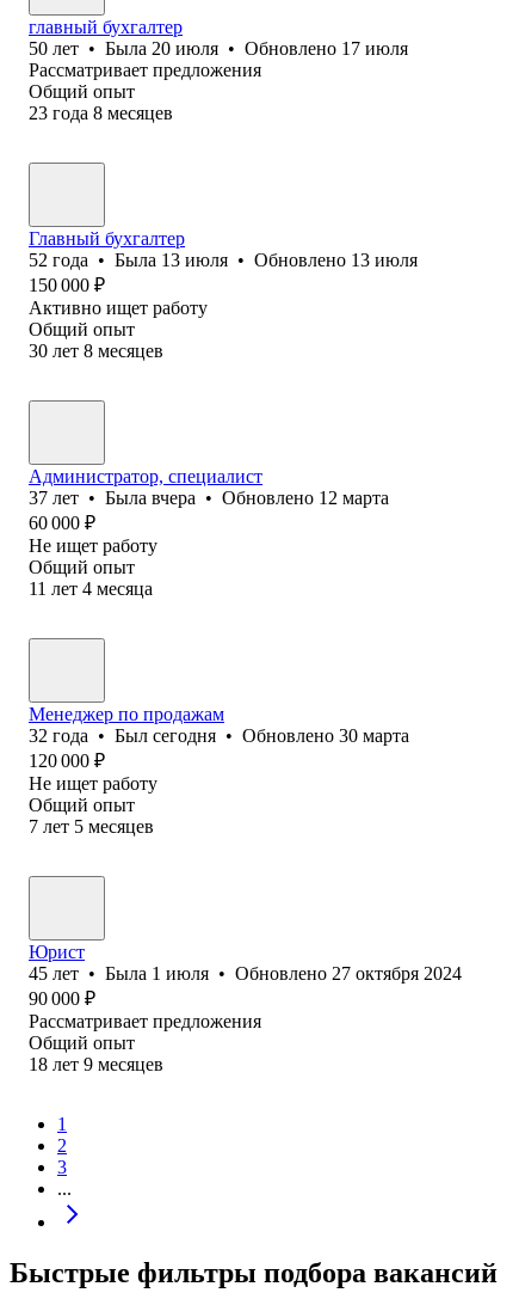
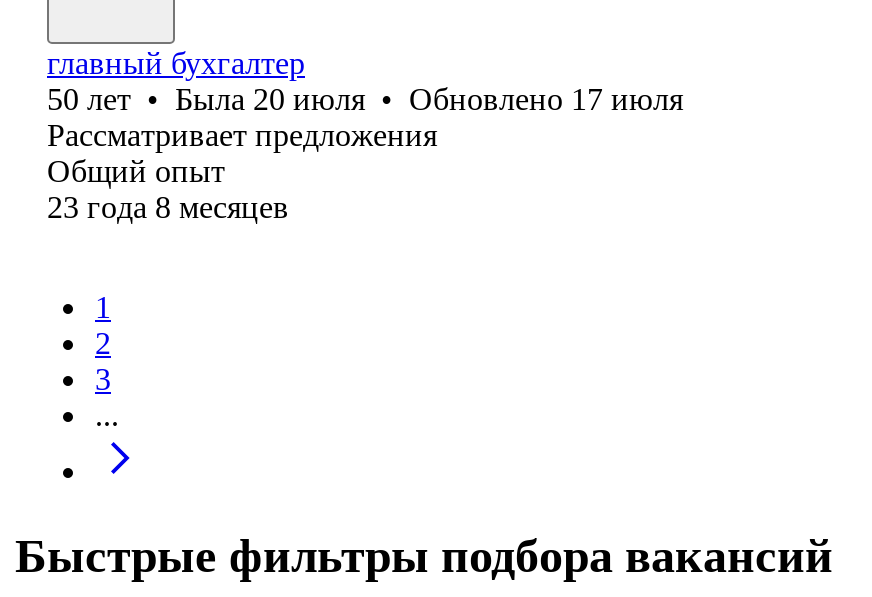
[29,228,418,361] Главный бухгалтер | 52 года • Была 13 июля • Обновлено 13 июля | 150 000 ₽ | Активно ищет работу | Общий опыт | 30 лет 8 месяцев -> none
[29,466,389,599] Администратор, специалист | 37 лет • Была вчера • Обновлено 12 марта | 60 000 ₽ | Не ищет работу | Общий опыт | 11 лет 4 месяца -> none
[29,704,409,836] Менеджер по продажам | 32 года • Был сегодня • Обновлено 30 марта | 120 000 ₽ | Не ищет работу | Общий опыт | 7 лет 5 месяцев -> none
[29,942,462,1074] Юрист | 45 лет • Была 1 июля • Обновлено 27 октября 2024 | 90 000 ₽ | Рассматривает предложения | Общий опыт | 18 лет 9 месяцев -> none

